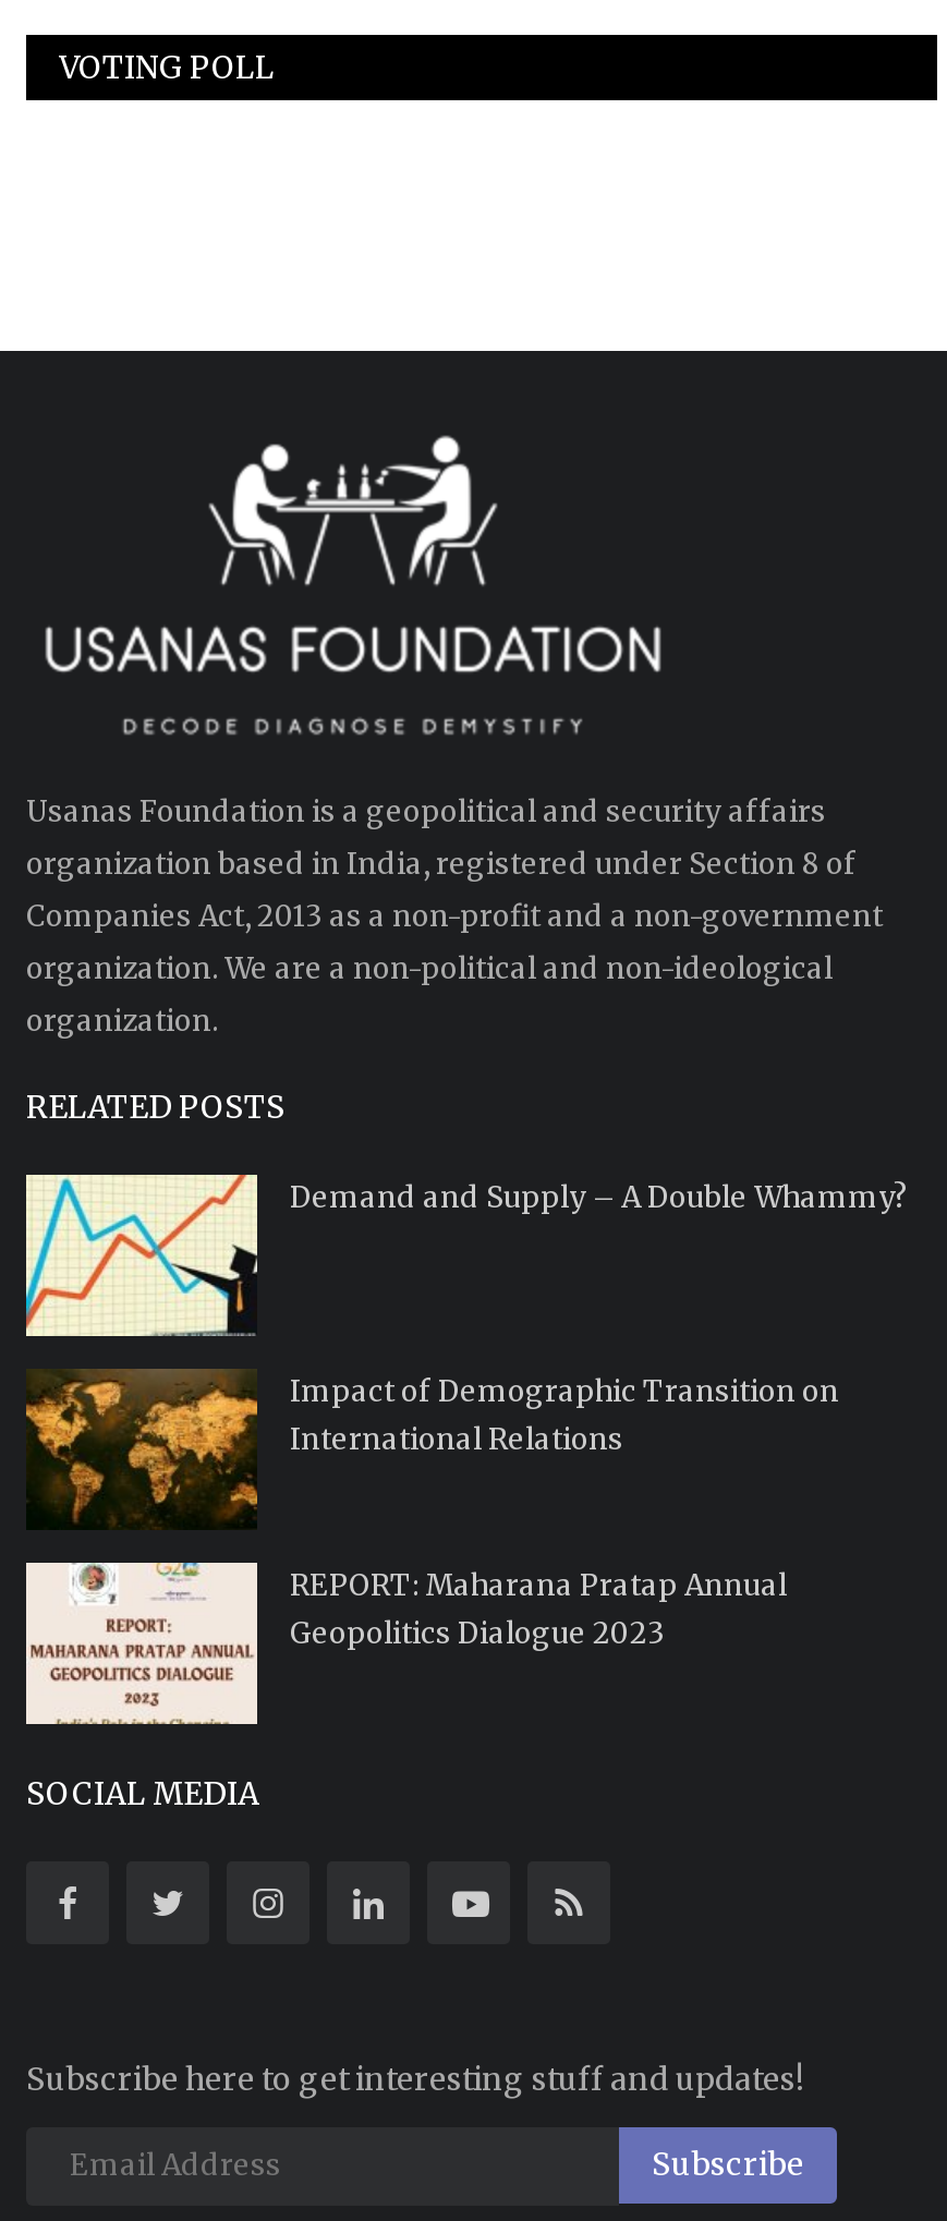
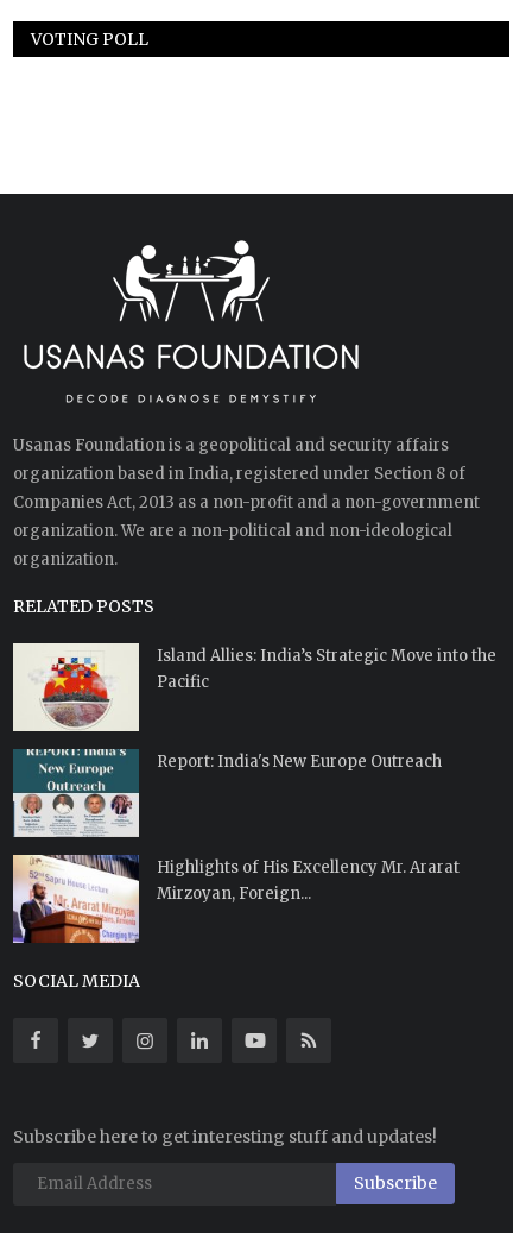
[24,1173,909,1336] [image] | Demand and Supply – A Double Whammy? -> [12,642,496,731] [image] | Island Allies: India’s Strategic Move into the | Pacific
[24,1369,839,1530] [image] | Impact of Demographic Transition on | International Relations -> [12,748,442,838] [image] | Report: India's New Europe Outreach
[24,1561,787,1726] [image] | REPORT: Maharana Pratap Annual | Geopolitics Dialogue 2023 -> [12,854,460,944] [image] | Highlights of His Excellency Mr. Ararat | Mirzoyan, Foreign...

